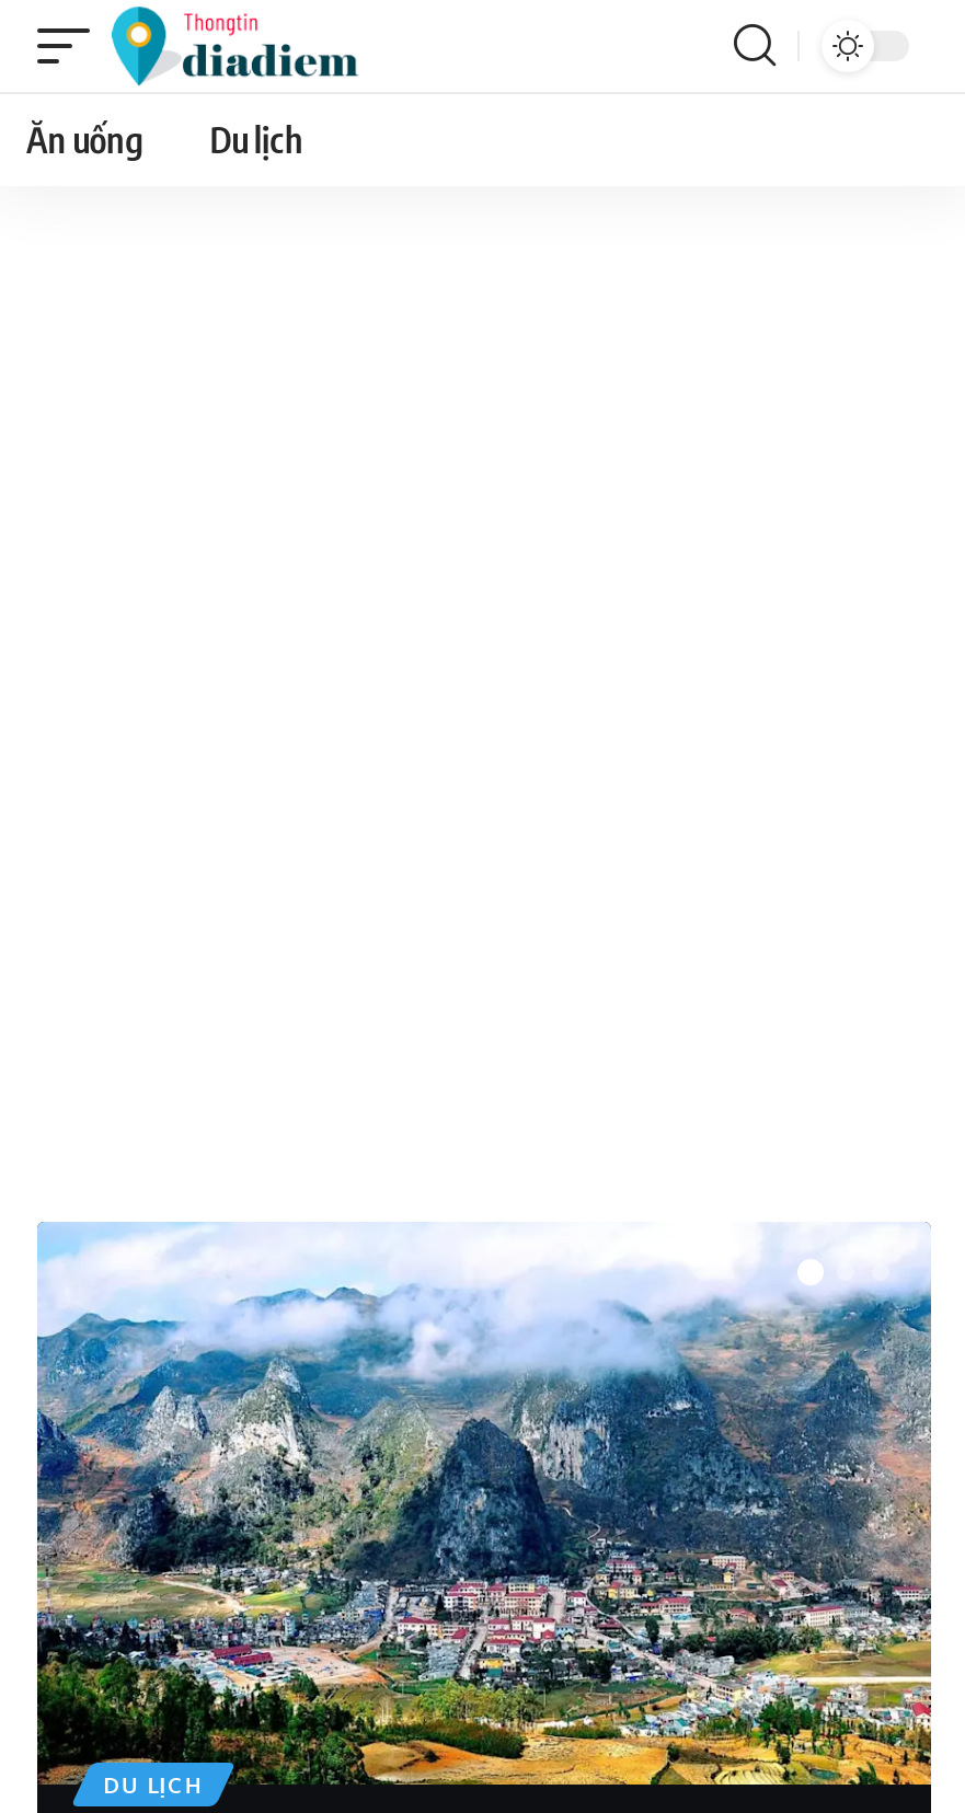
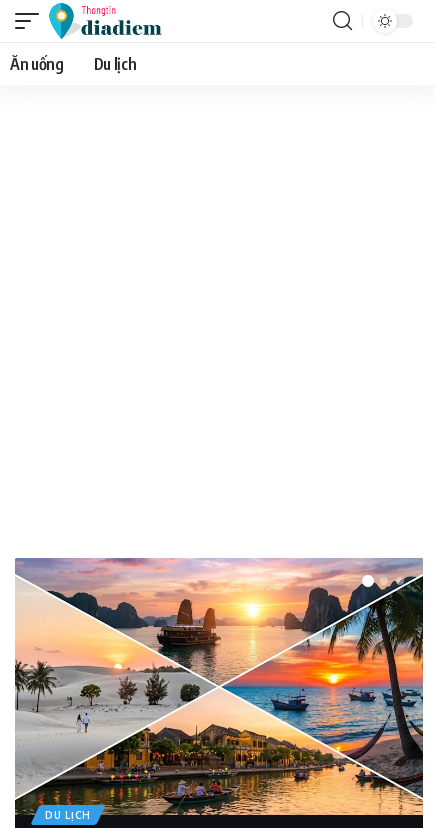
[35,1222,933,1785] [image] -> [14,557,424,816] [image]

